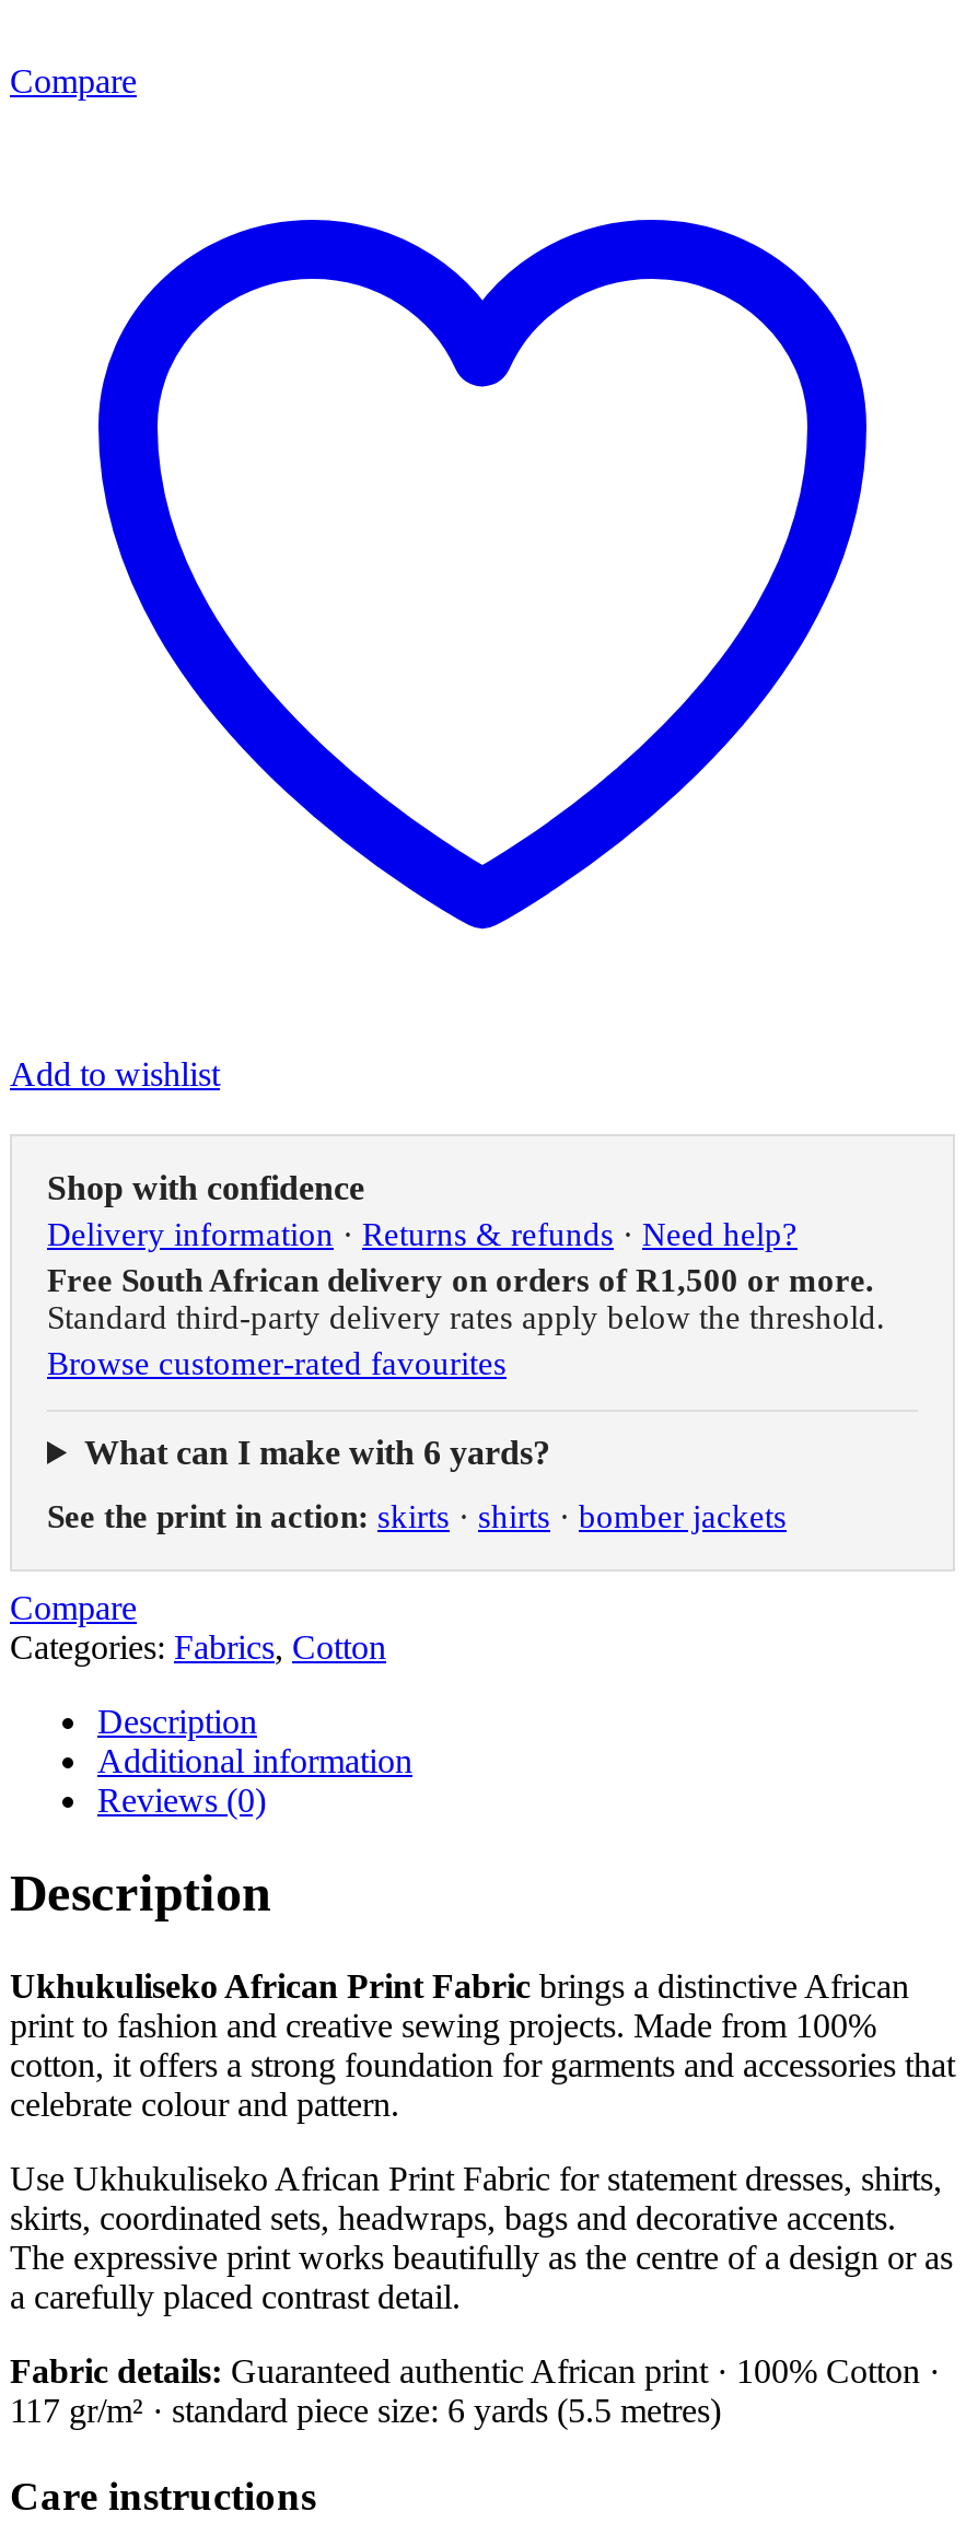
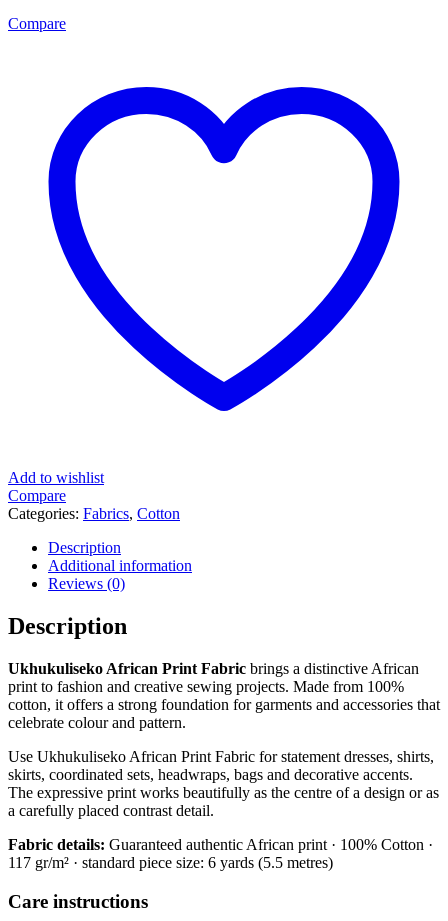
[47,1169,885,1534] Shop with confidence | Delivery information · Returns & refunds · Need help? | Free South African delivery on orders of R1,500 or more. | Standard third-party delivery rates apply below the threshold. | Browse customer-rated favourites | What can I make with 6 yards? | See the print in action: skirts · shirts · bomber jackets -> none

